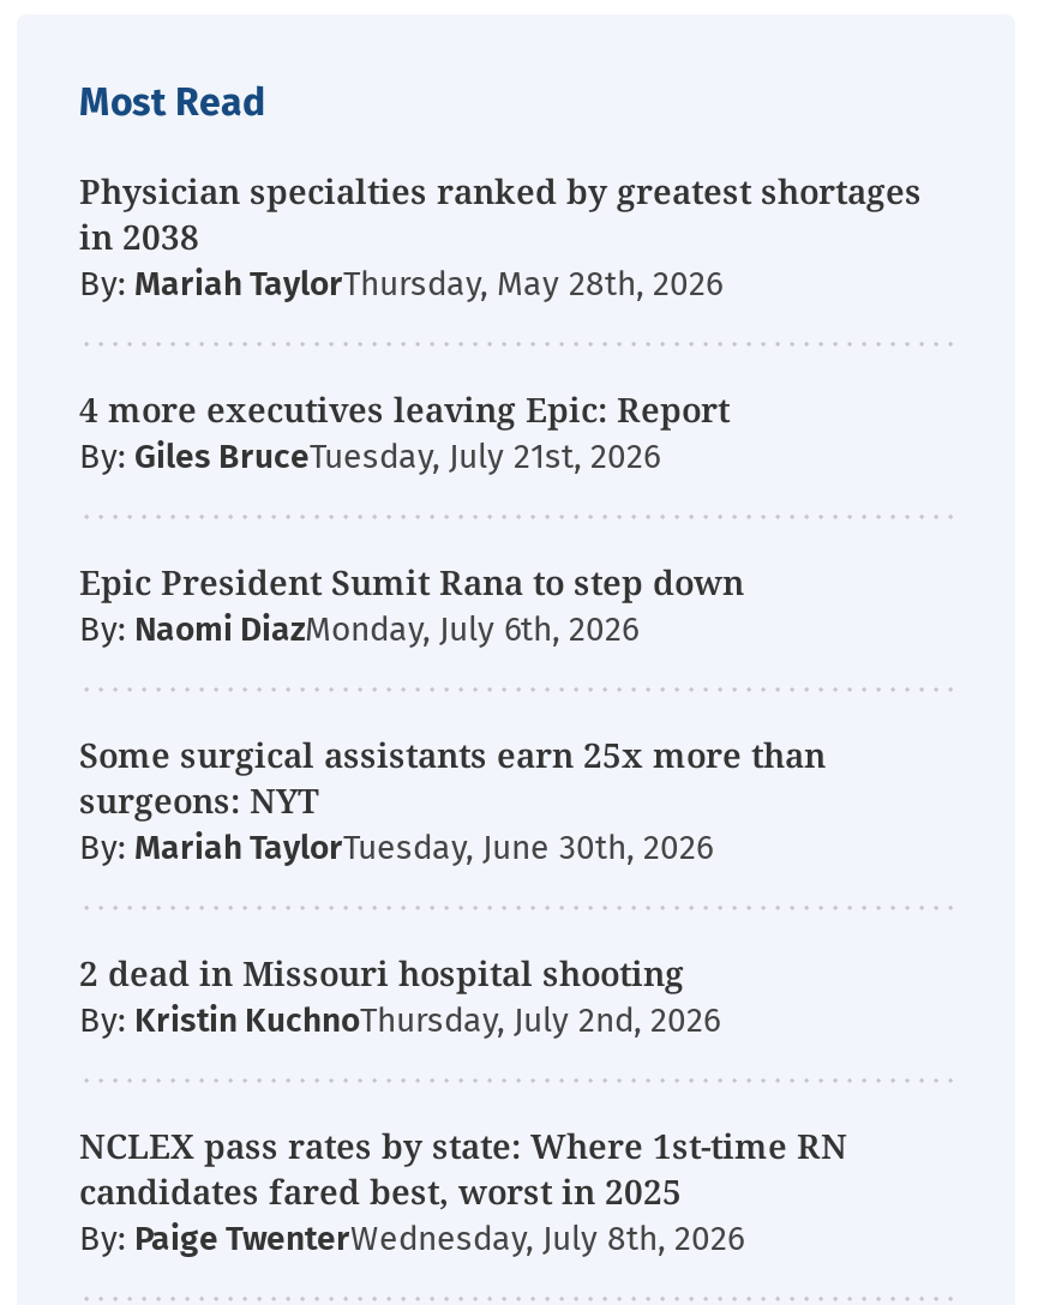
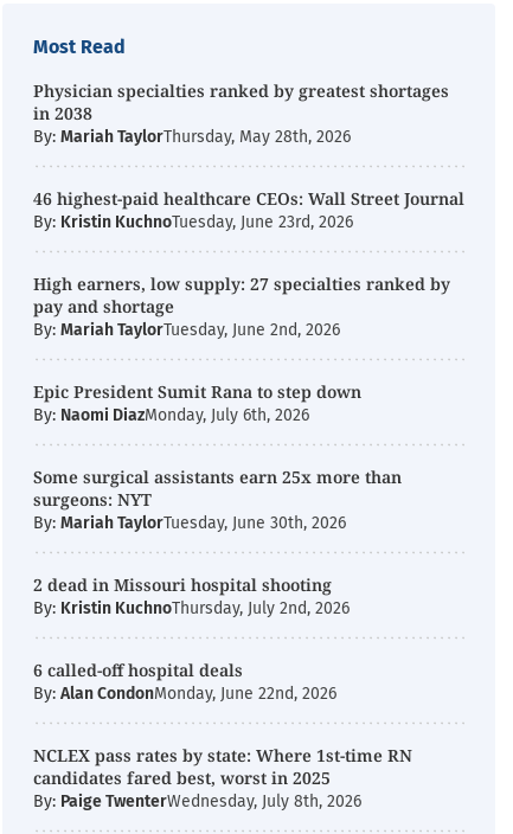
[79,386,730,477] 4 more executives leaving Epic: Report | By: Giles BruceTuesday, July 21st, 2026 -> [33,187,464,340] 46 highest-paid healthcare CEOs: Wall Street Journal | By: Kristin KuchnoTuesday, June 23rd, 2026 | High earners, low supply: 27 specialties ranked by | pay and shortage | By: Mariah TaylorTuesday, June 2nd, 2026
none -> [33,659,336,704] 6 called-off hospital deals | By: Alan CondonMonday, June 22nd, 2026

